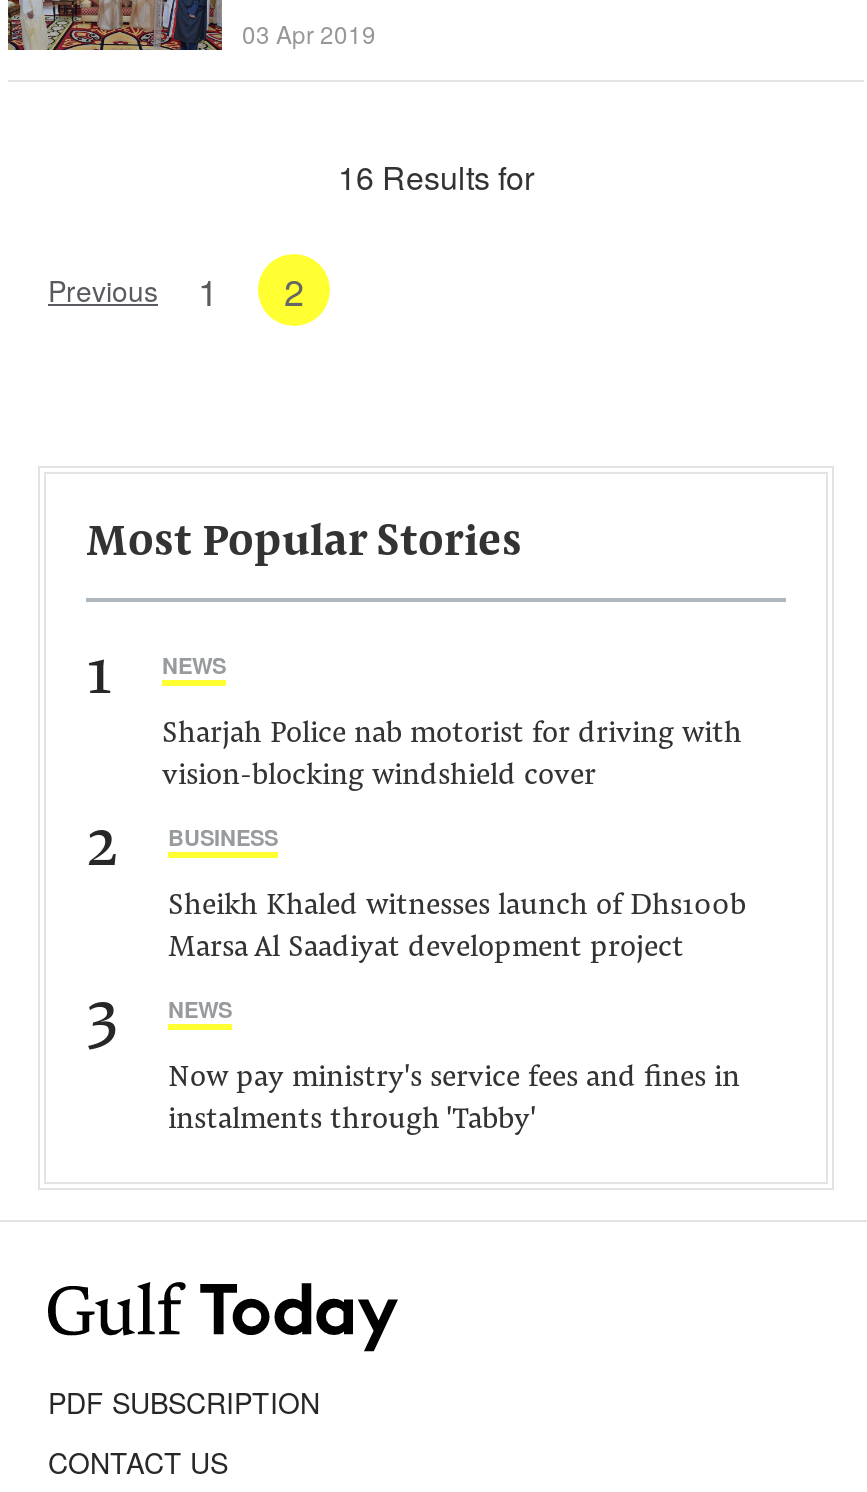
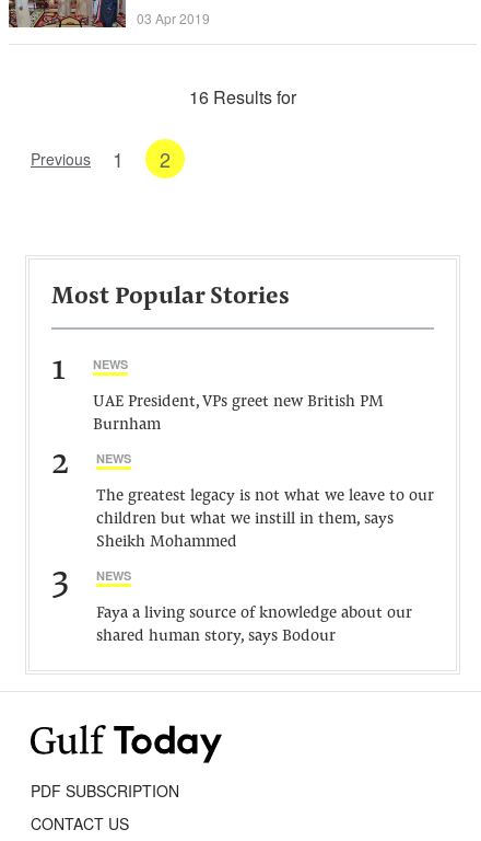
[162,720,742,792] Sharjah Police nab motorist for driving with | vision-blocking windshield cover -> [93,394,384,434] UAE President, VPs greet new British PM | Burnham
[168,822,278,852] BUSINESS -> [96,450,131,466] NEWS
[168,892,746,964] Sheikh Khaled witnesses launch of Dhs100b | Marsa Al Saadiyat development project -> [96,488,434,551] The greatest legacy is not what we leave to our | children but what we instill in them, says | Sheikh Mohammed
[168,1064,740,1136] Now pay ministry's service fees and fines in | instalments through 'Tabby' -> [96,606,412,645] Faya a living source of knowledge about our | shared human story, says Bodour

